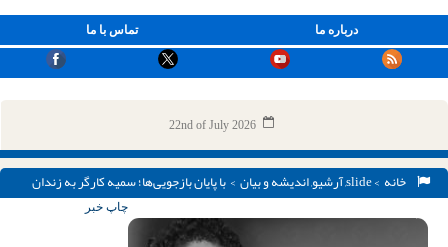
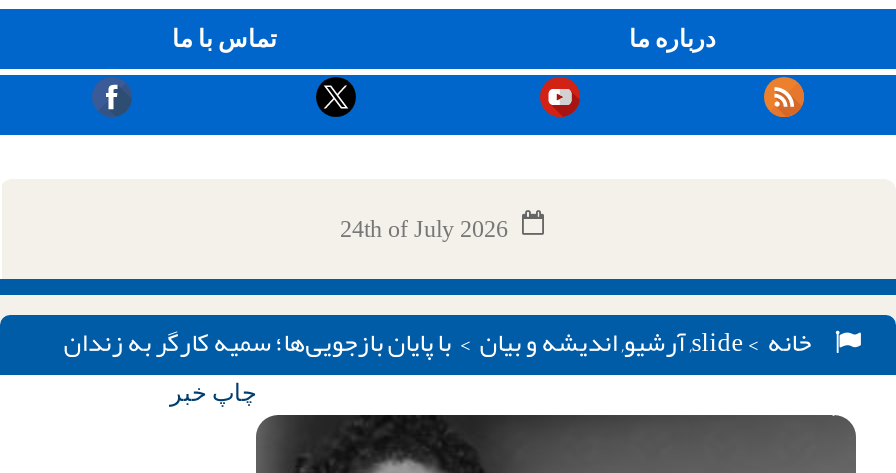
[168,118,255,132] 22nd of July 2026 -> [340,215,508,243] 24th of July 2026

